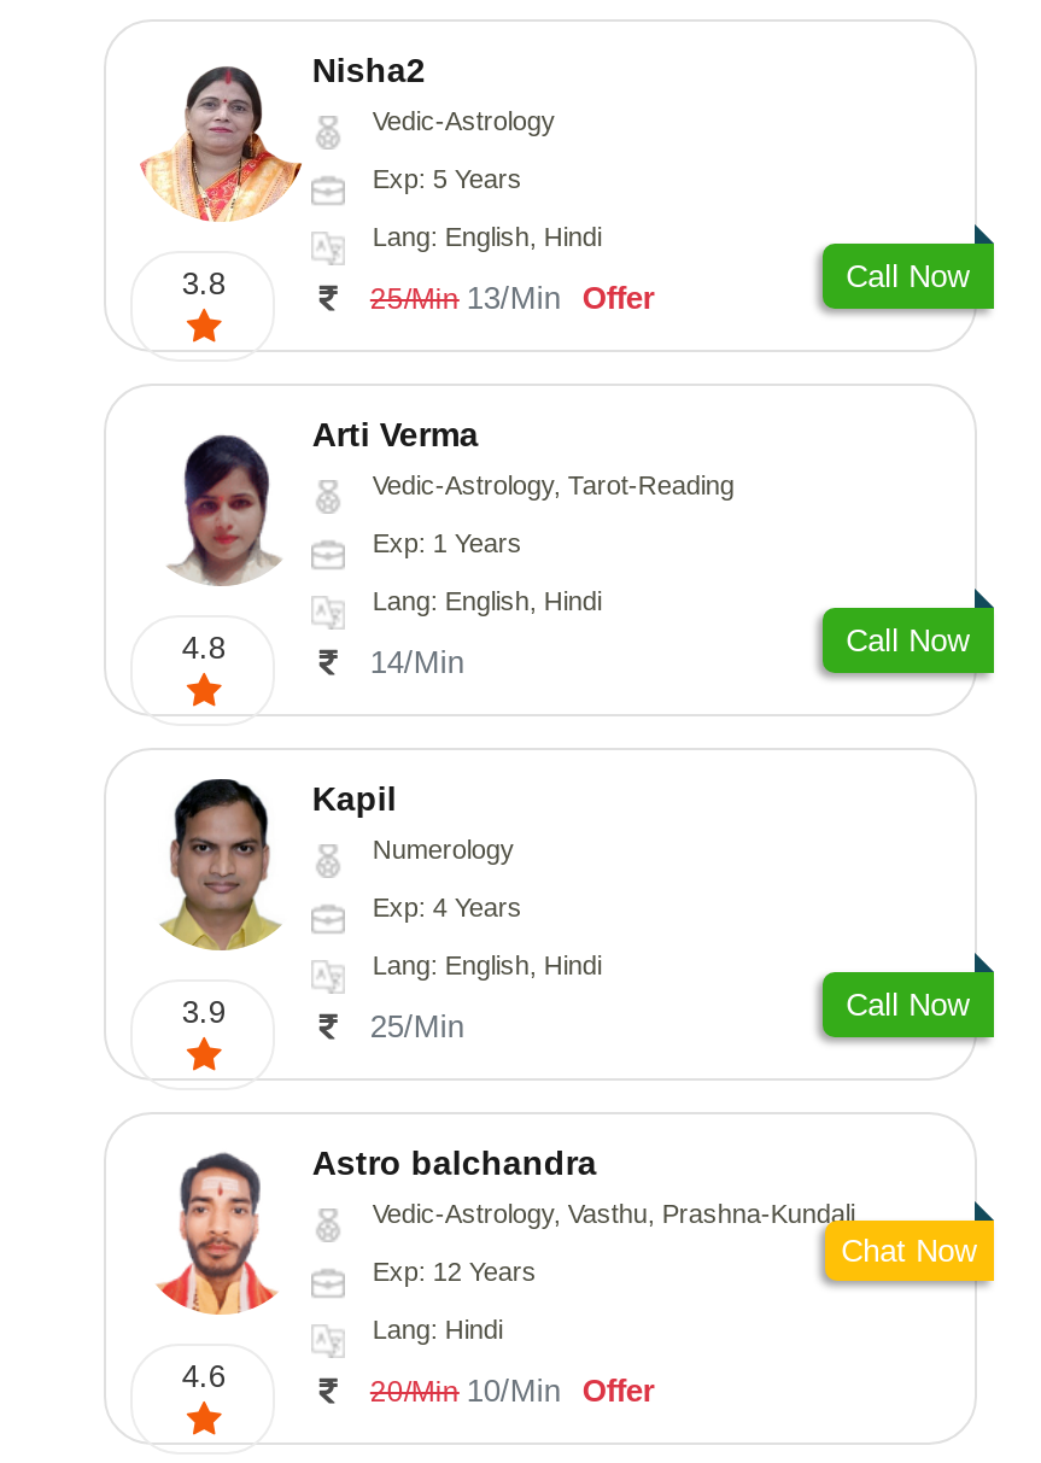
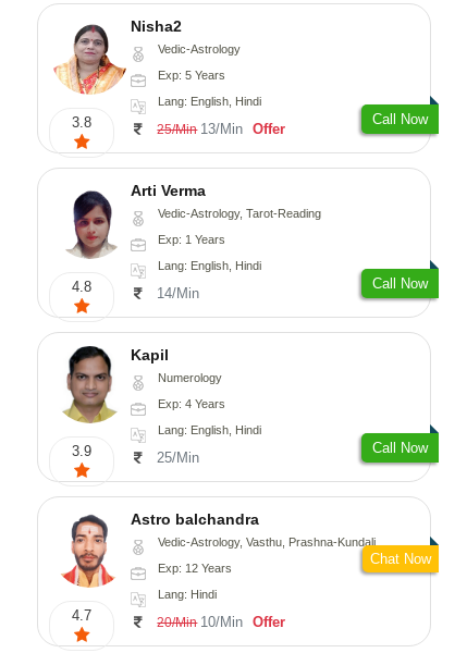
[182,1357,225,1393] 4.6 -> [72,607,92,623] 4.7

